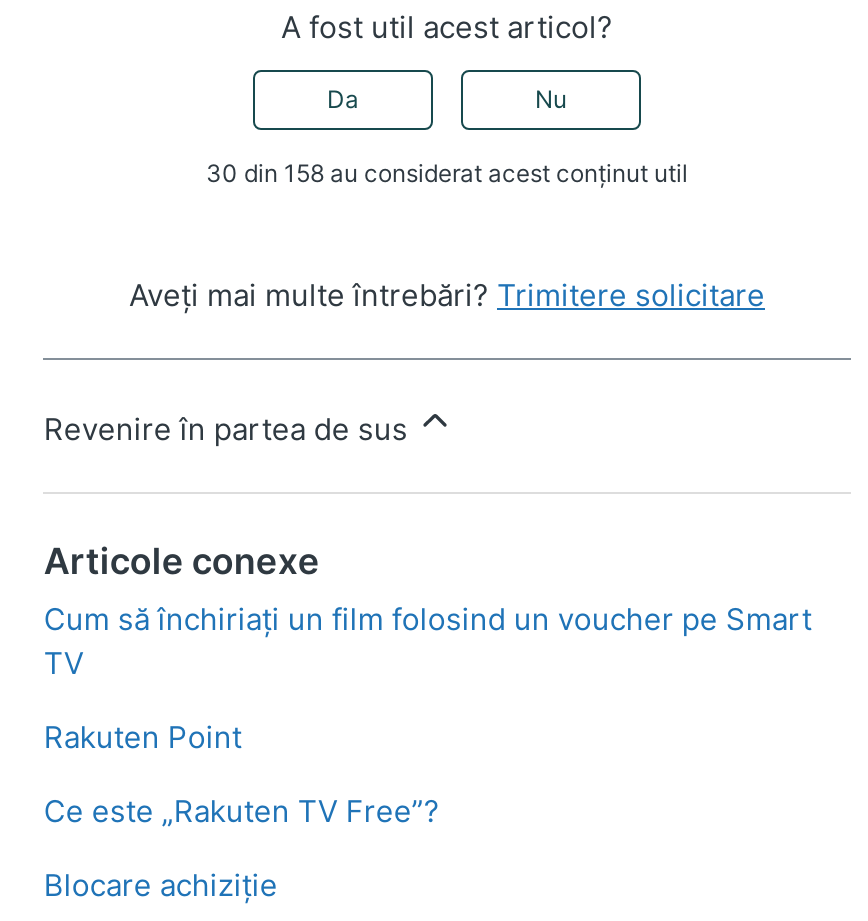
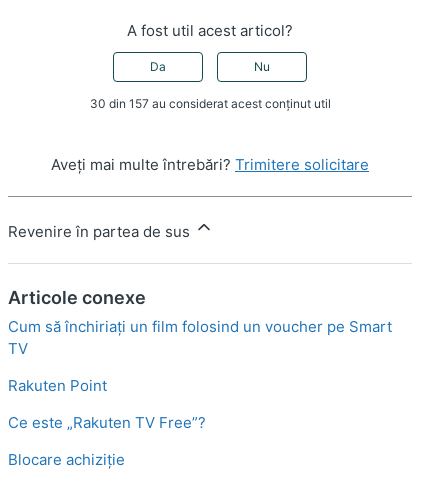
[206,158,688,188] 30 din 158 au considerat acest conținut util -> [89,96,330,111] 30 din 157 au considerat acest conținut util

